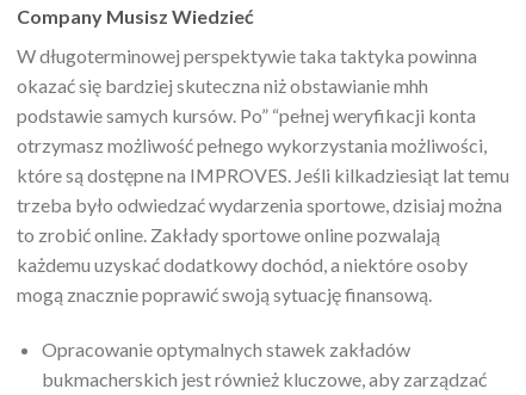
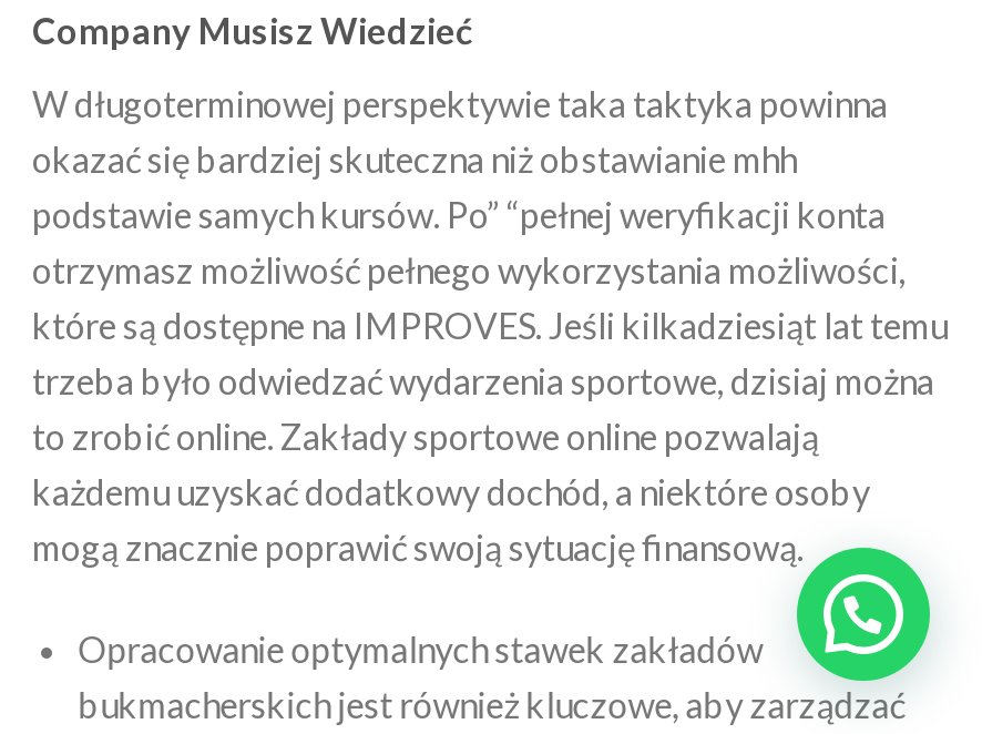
none -> [790,543,941,685] [image]

